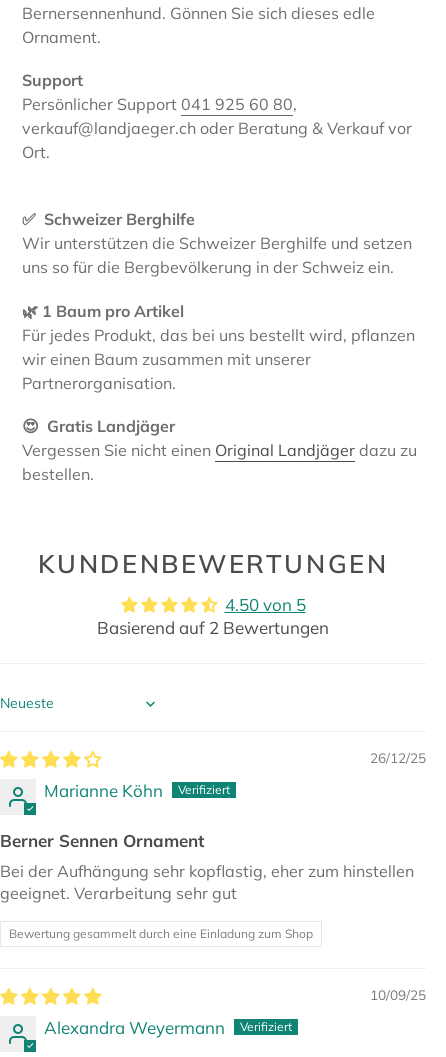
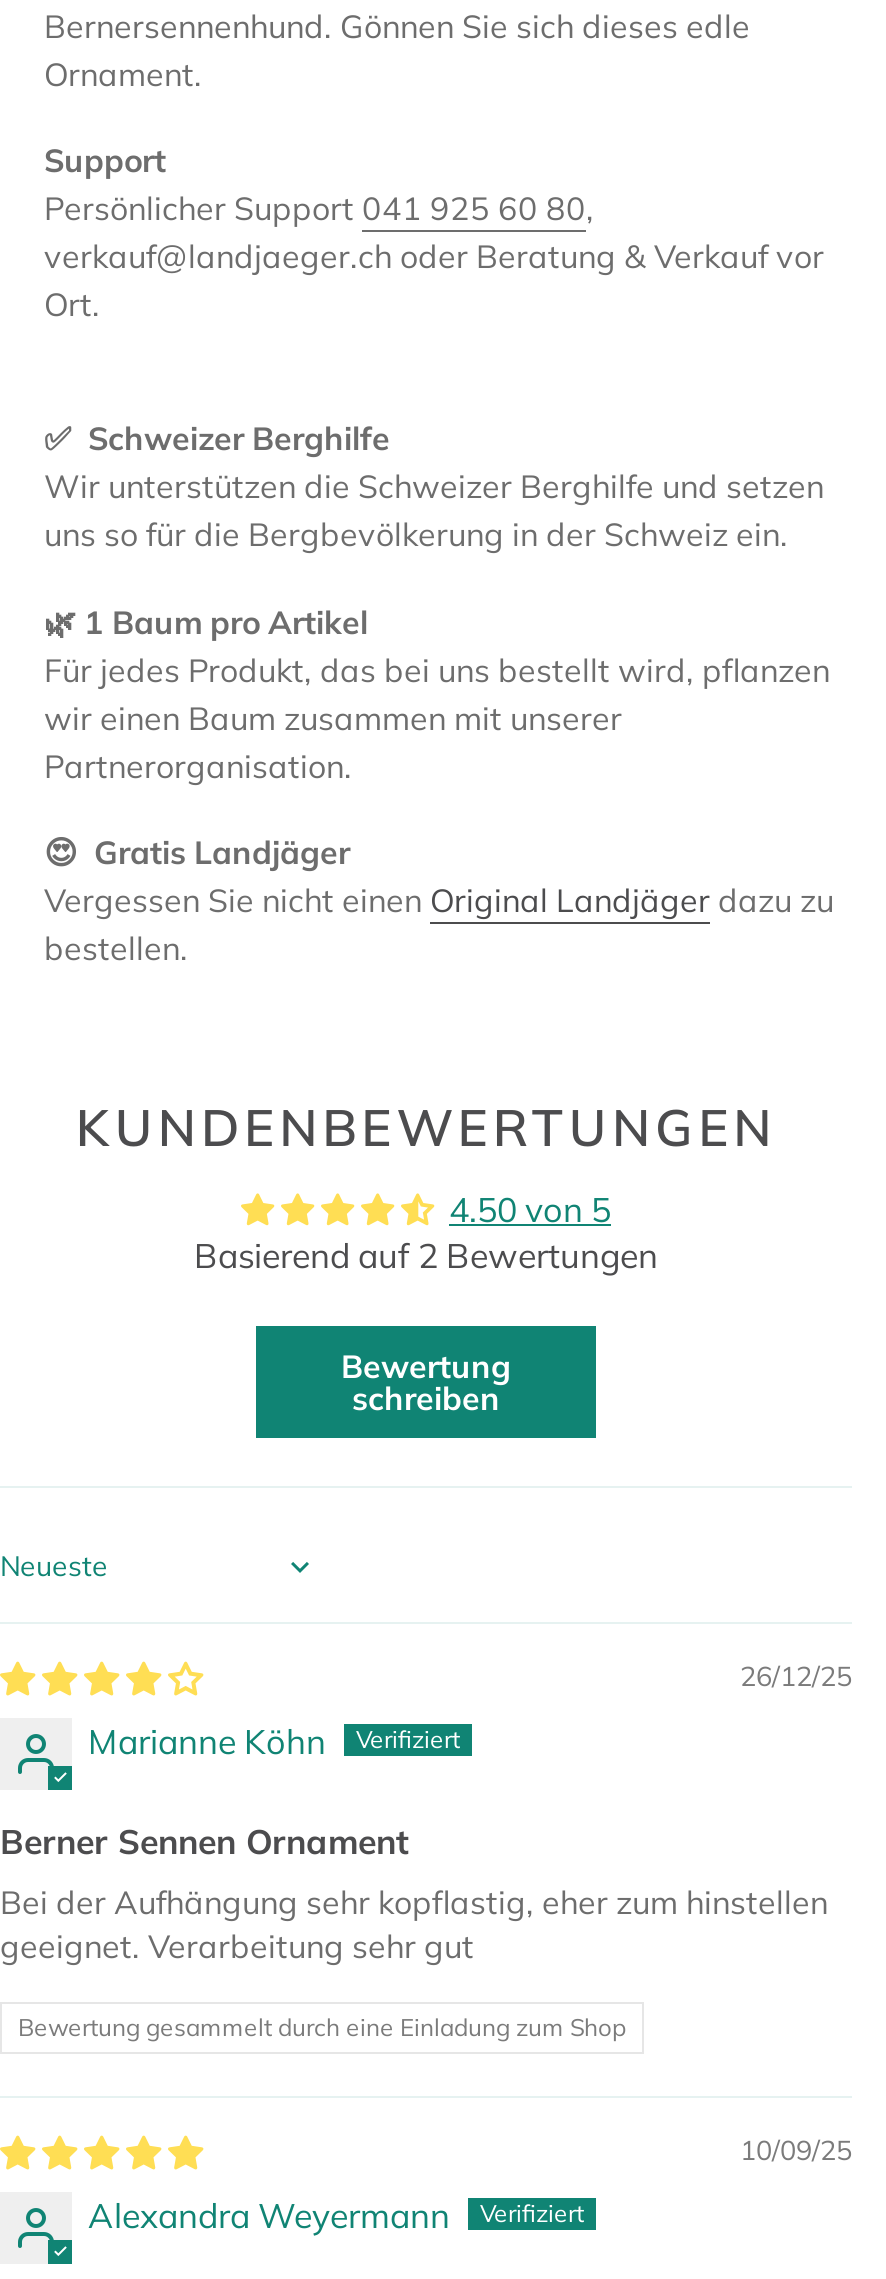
none -> [341,1346,511,1418] Bewertung | schreiben

